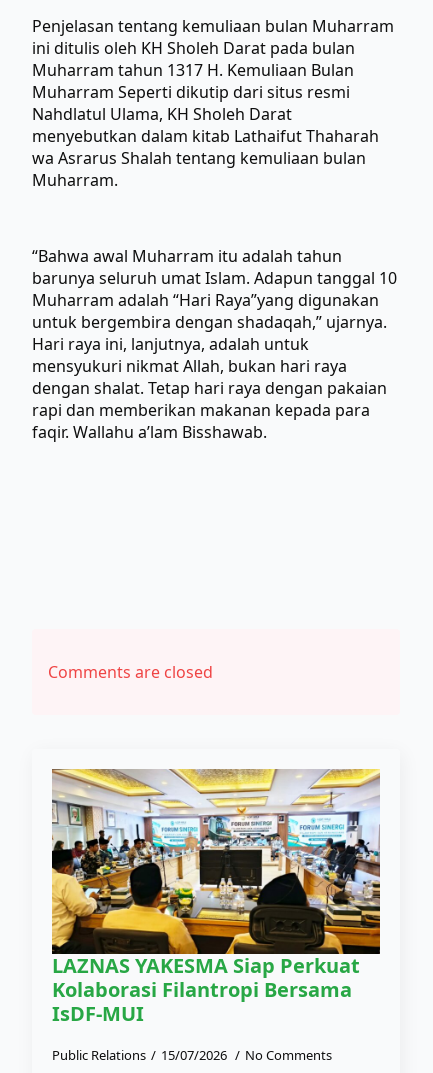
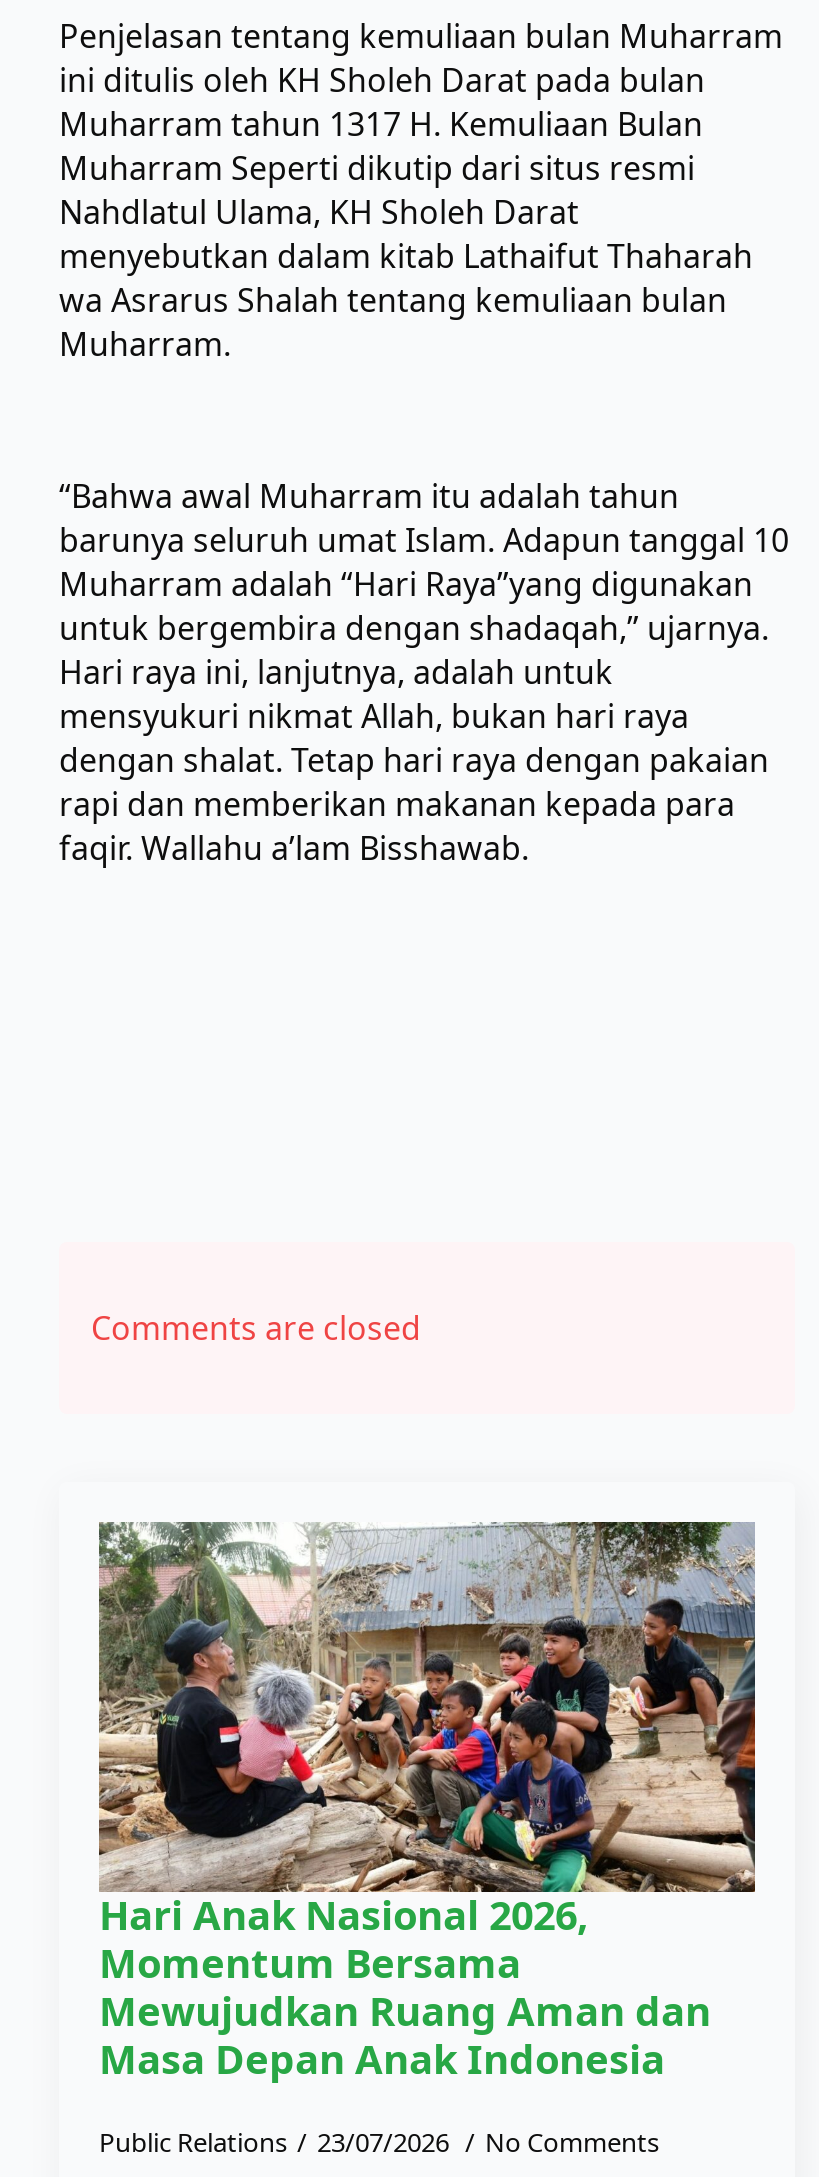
[51,768,381,1027] [image] | LAZNAS YAKESMA Siap Perkuat | Kolaborasi Filantropi Bersama | IsDF-MUI -> [97,1520,757,2086] [image] | Hari Anak Nasional 2026, | Momentum Bersama | Mewujudkan Ruang Aman dan | Masa Depan Anak Indonesia
[52,1046,332,1064] Public Relations 15/07/2026 No Comments -> [99,2124,659,2160] Public Relations 23/07/2026 No Comments

